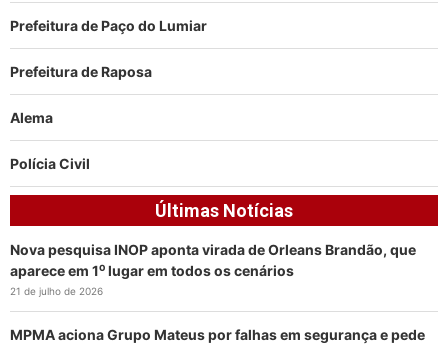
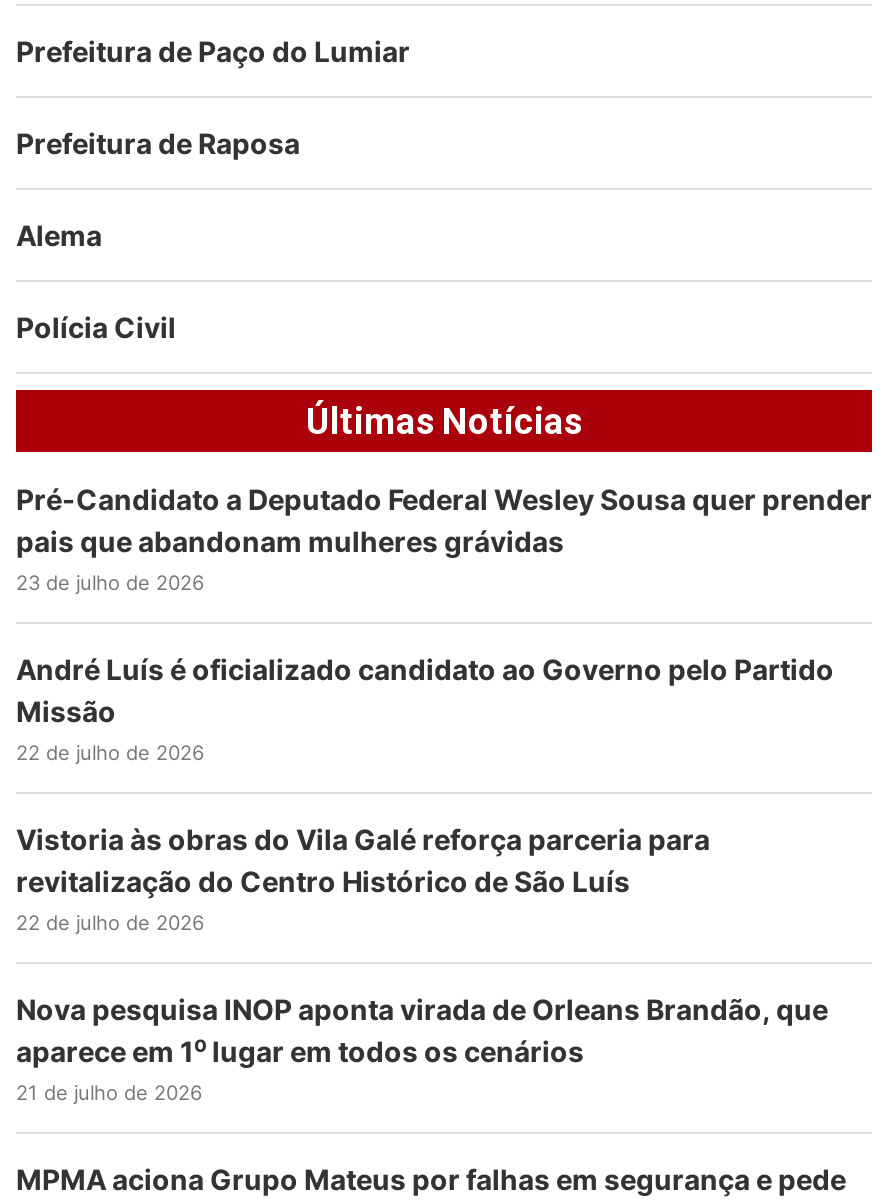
none -> [16,482,872,934] Pré-Candidato a Deputado Federal Wesley Sousa quer prender | pais que abandonam mulheres grávidas | 23 de julho de 2026 | André Luís é oficializado candidato ao Governo pelo Partido | Missão | 22 de julho de 2026 | Vistoria às obras do Vila Galé reforça parceria para | revitalização do Centro Histórico de São Luís | 22 de julho de 2026

